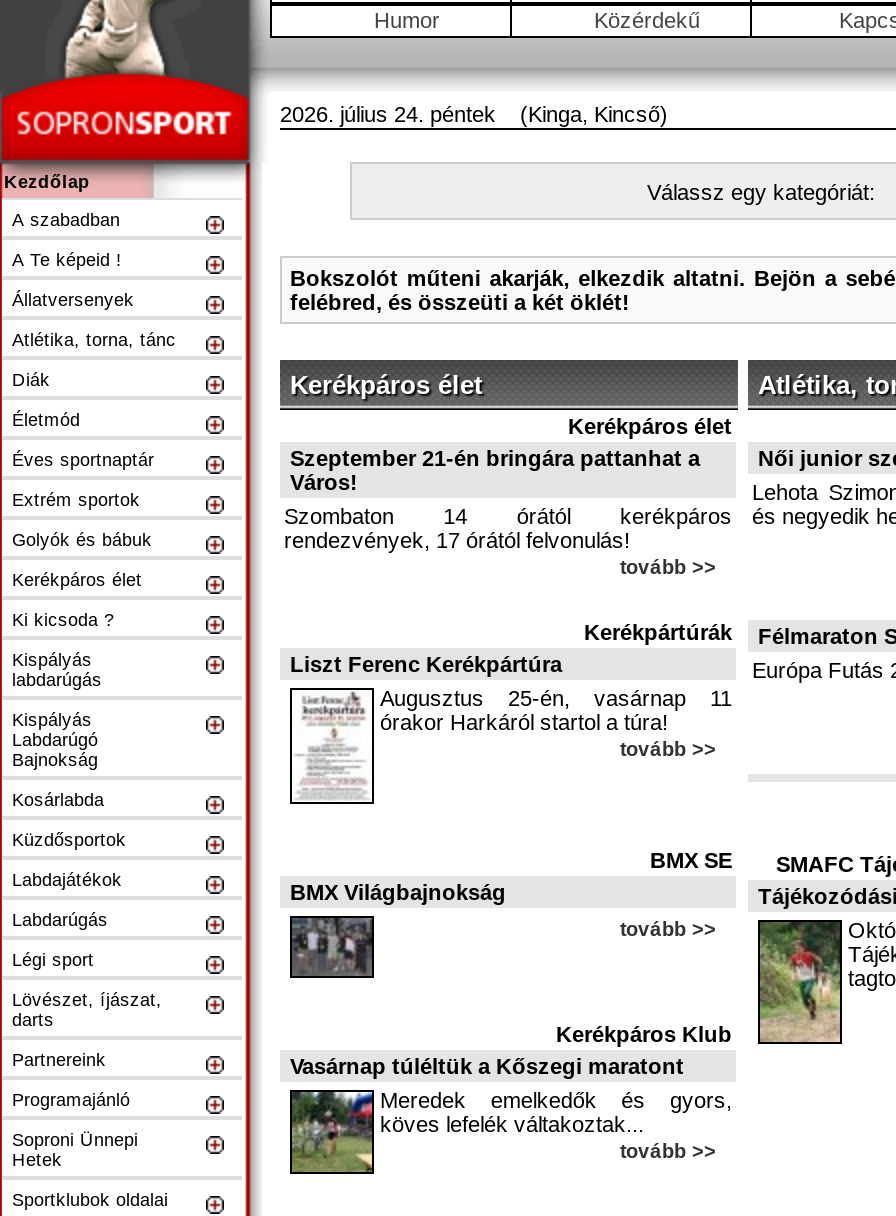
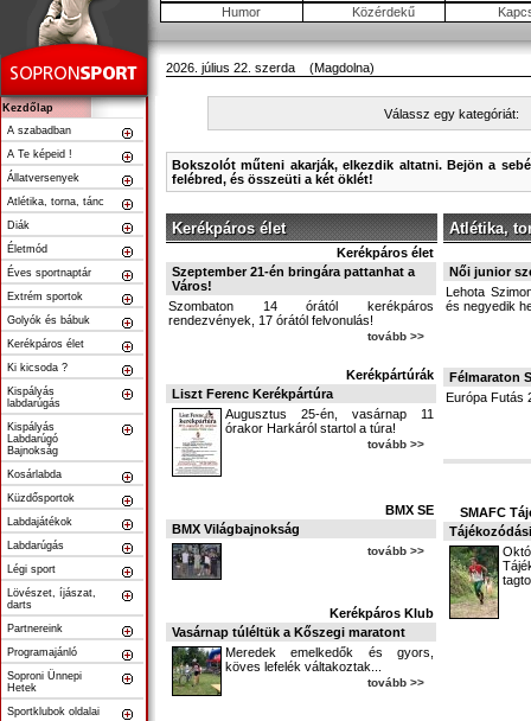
[280,102,668,126] 2026. július 24. péntek (Kinga, Kincső) -> [166,60,375,75] 2026. július 22. szerda (Magdolna)

